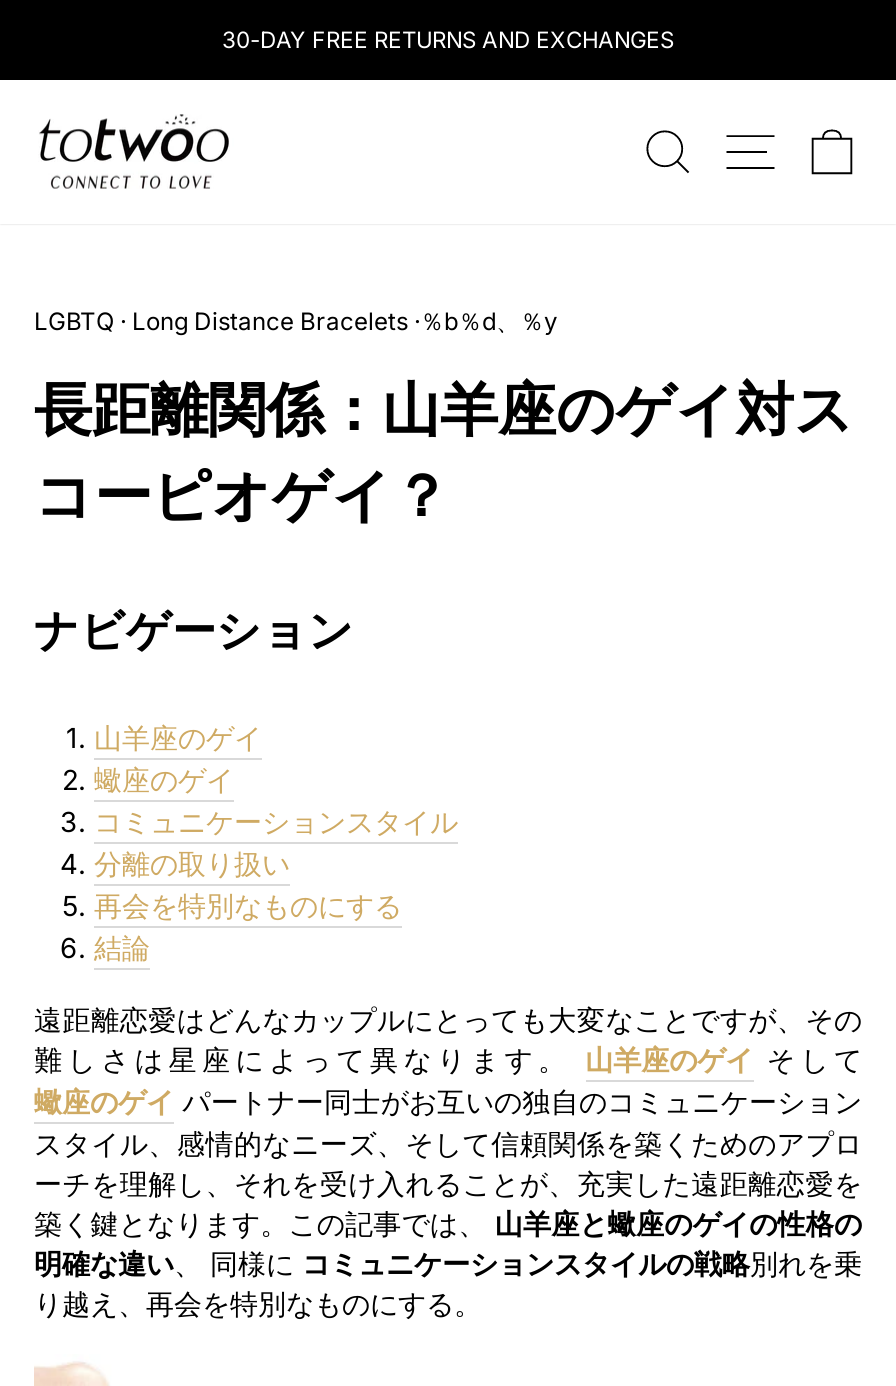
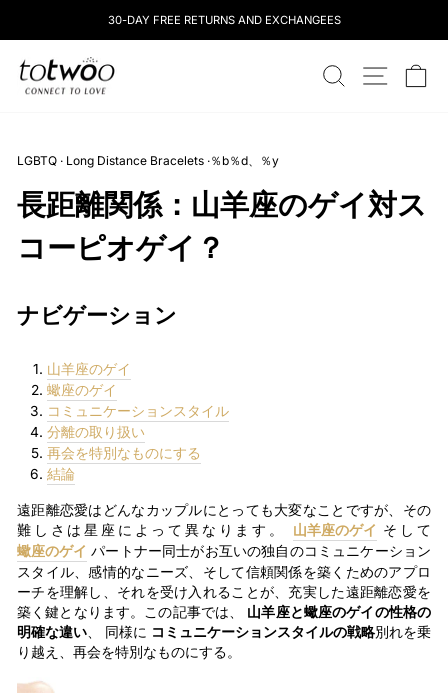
[222,26,674,54] 30-DAY FREE RETURNS AND EXCHANGES -> [107,13,340,27] 30-DAY FREE RETURNS AND EXCHANGEES

